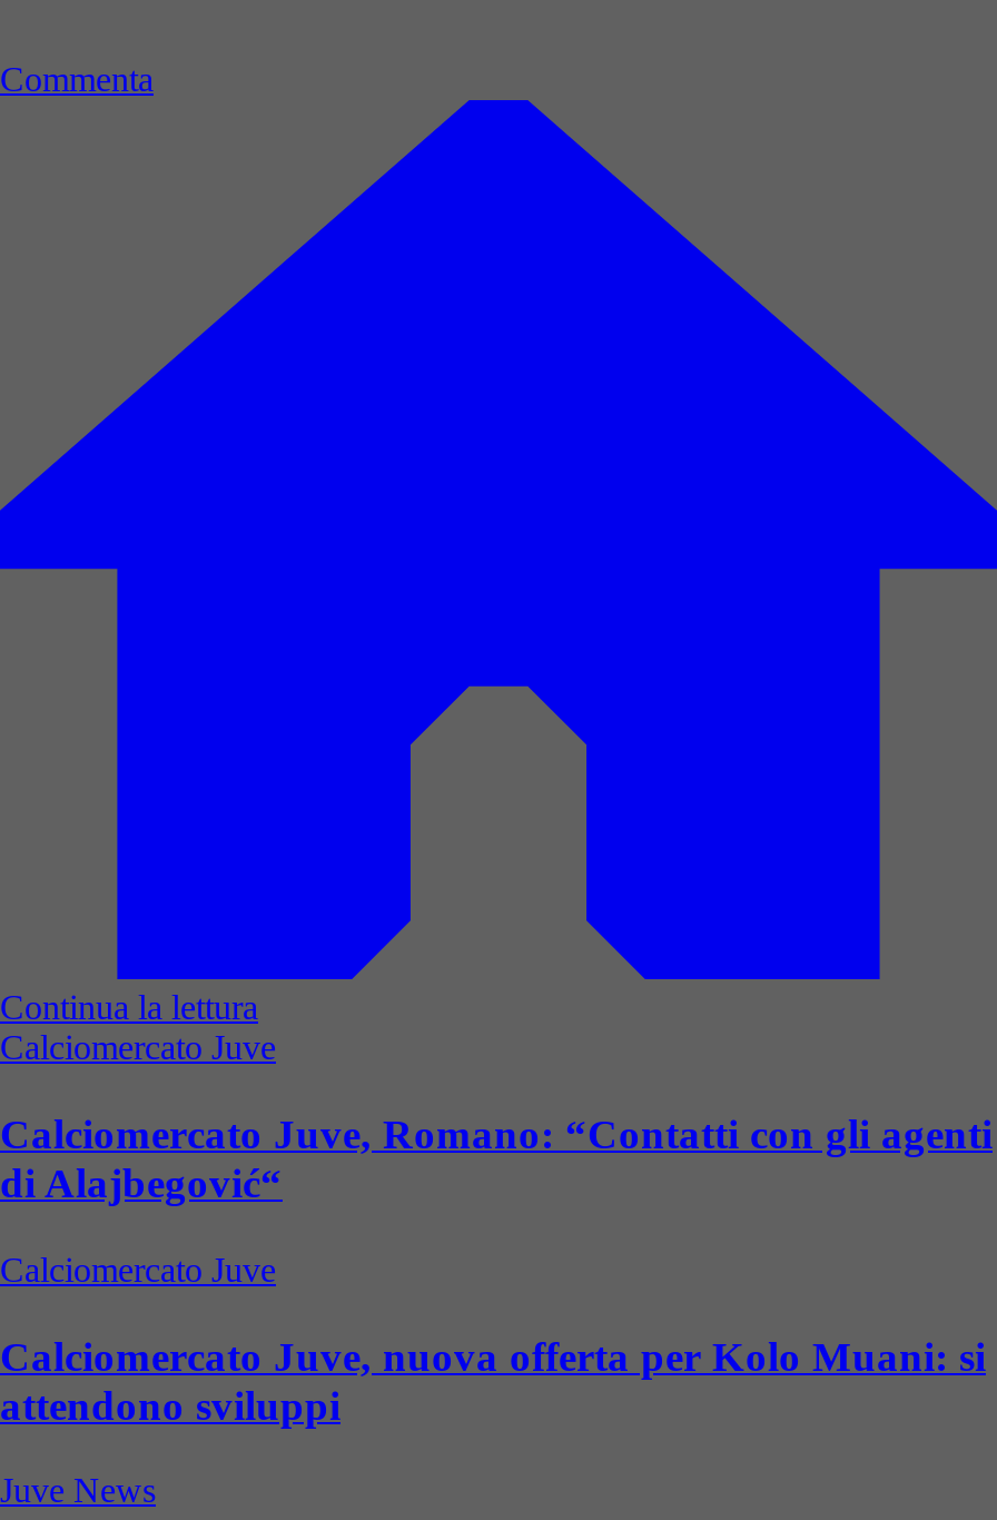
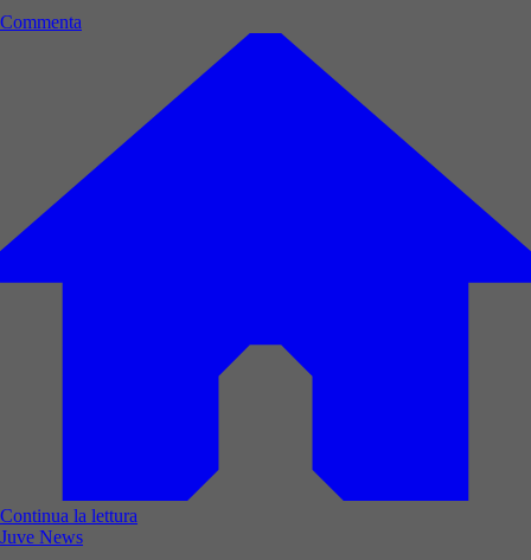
[0,1029,993,1428] Calciomercato Juve | Calciomercato Juve, Romano: “Contatti con gli agenti | di Alajbegović“ | Calciomercato Juve | Calciomercato Juve, nuova offerta per Kolo Muani: si | attendono sviluppi -> none

